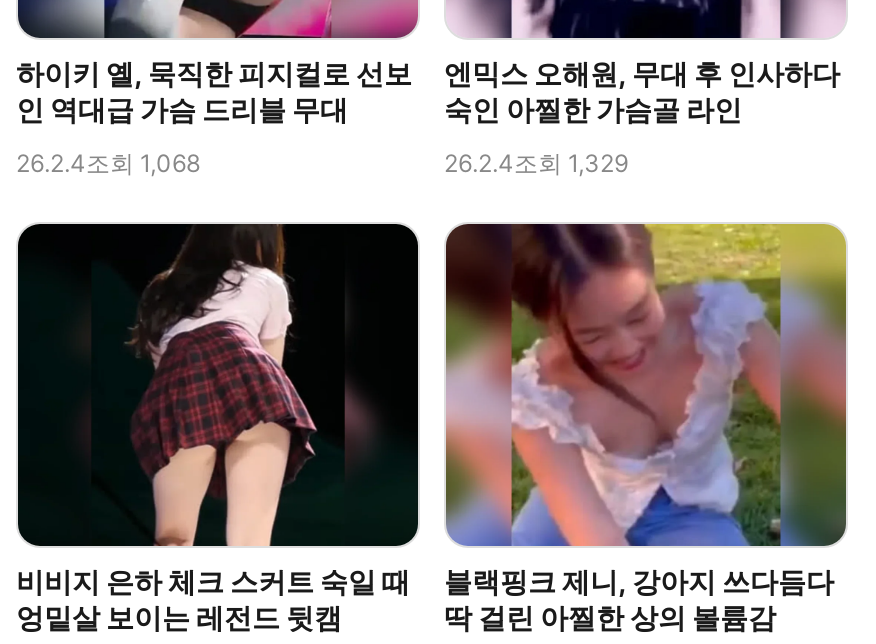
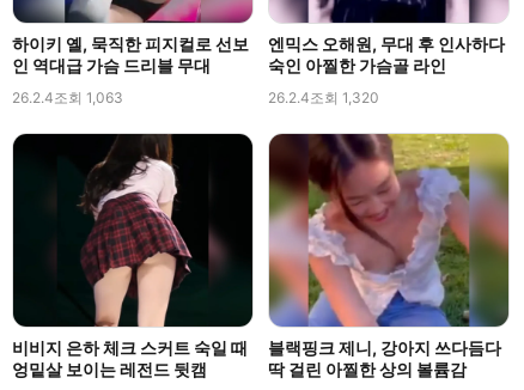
[16,148,200,178] 26.2.4조회 1,068 -> [12,88,123,106] 26.2.4조회 1,063
[444,148,628,178] 26.2.4조회 1,329 -> [268,88,379,106] 26.2.4조회 1,320

